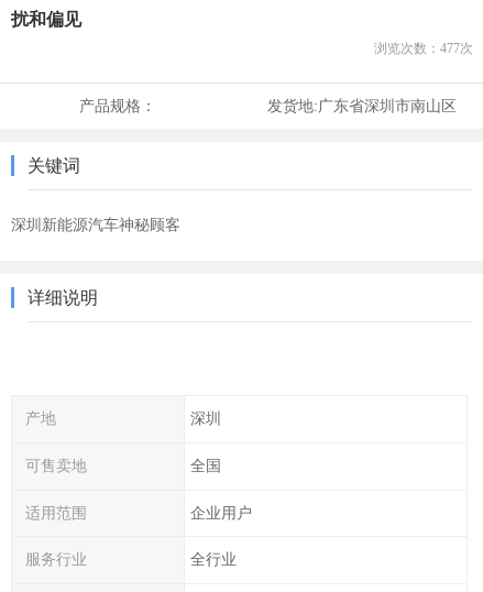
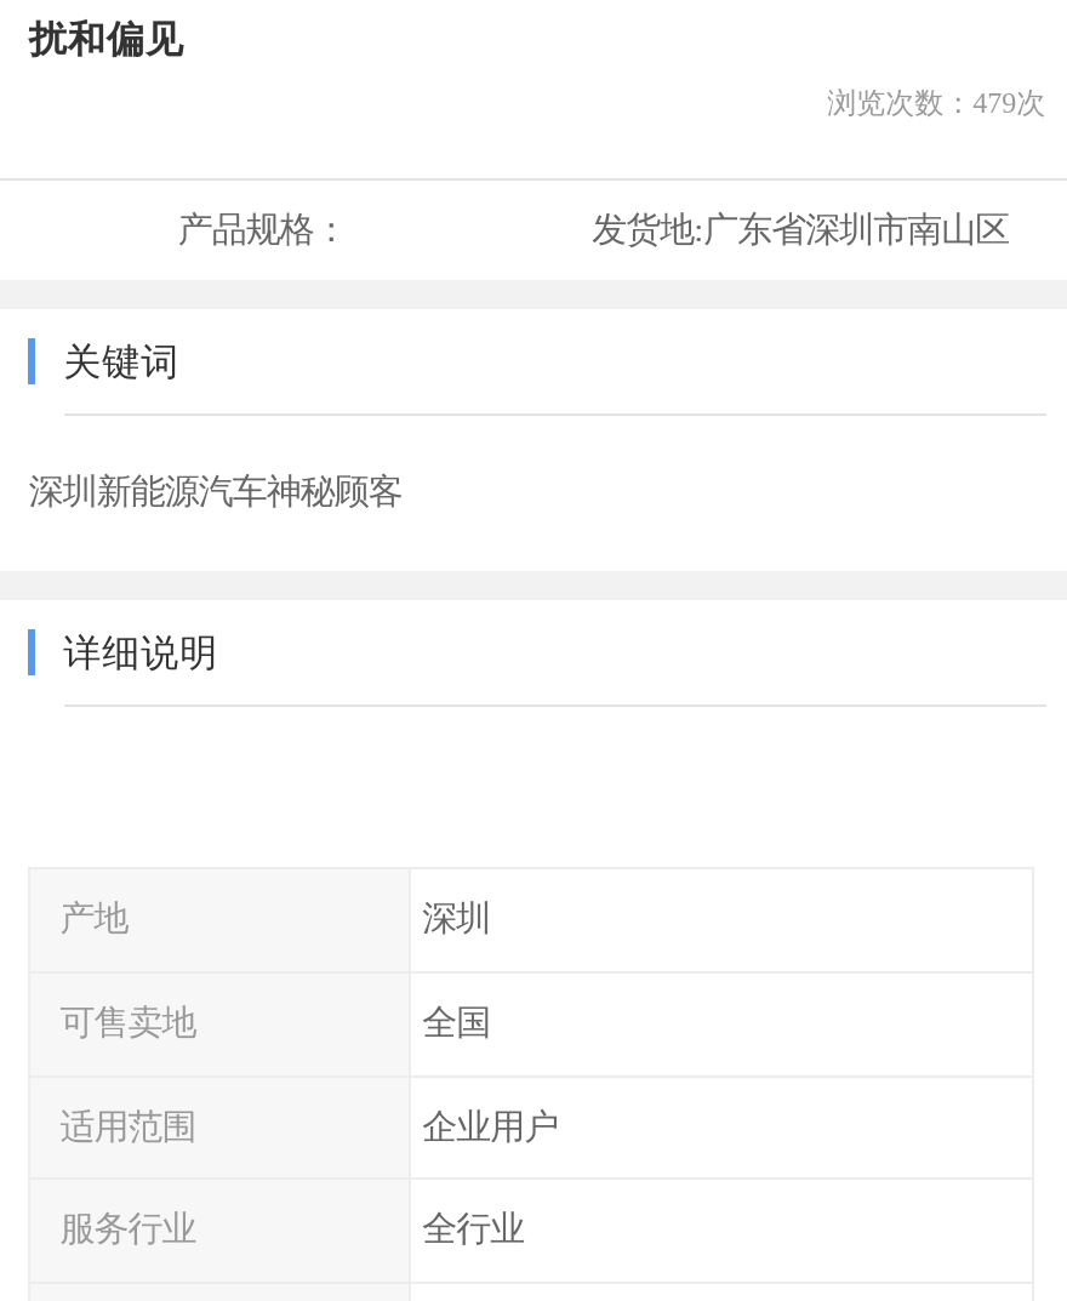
[374,41,473,56] 浏览次数：477次 -> [827,86,1046,120] 浏览次数：479次

